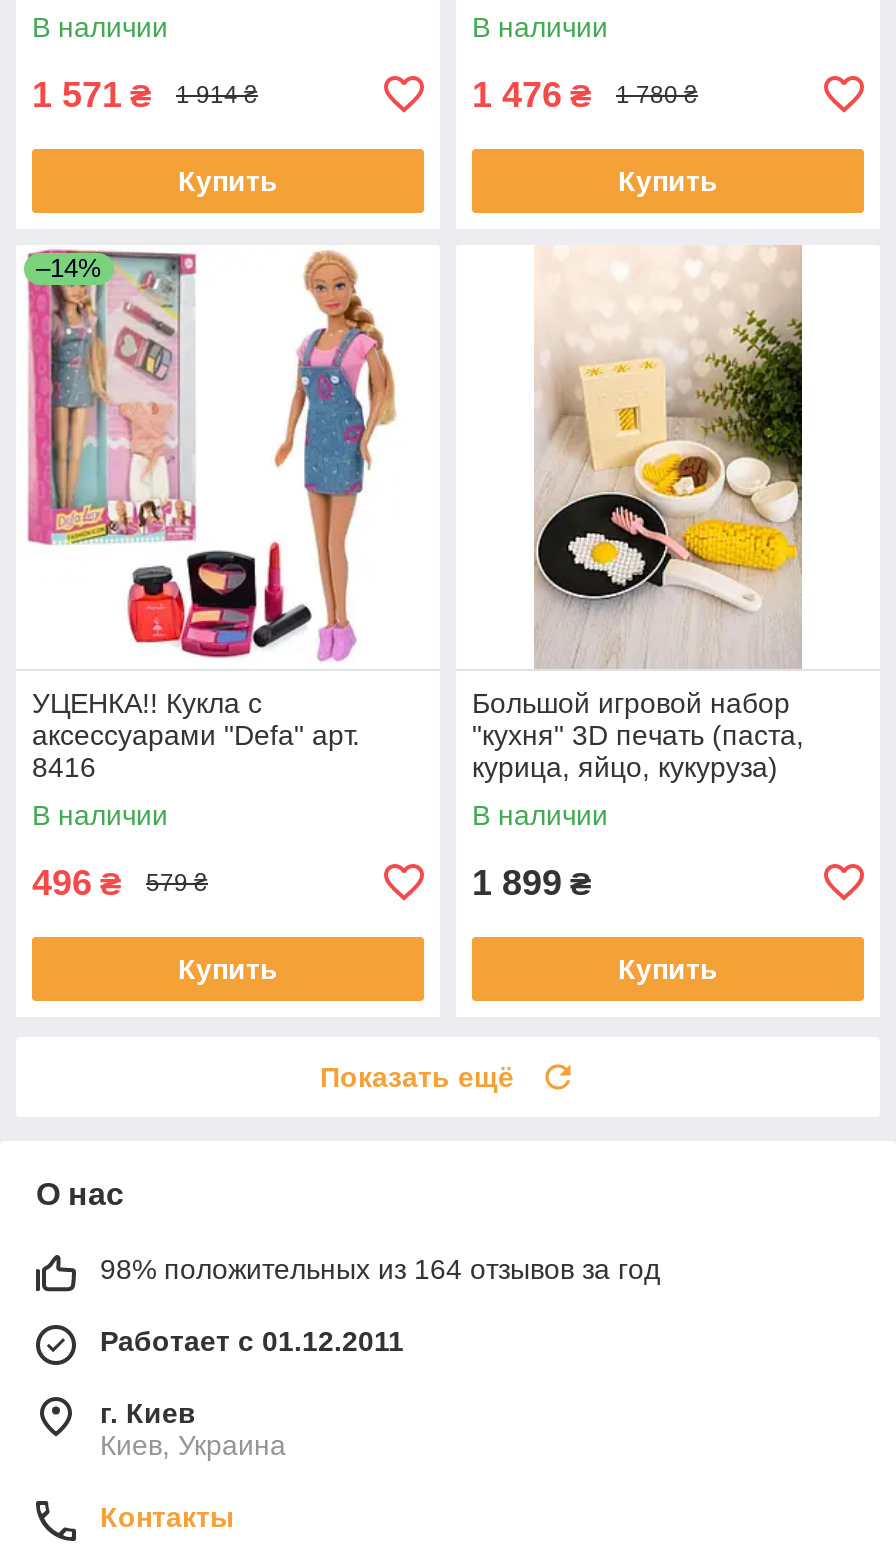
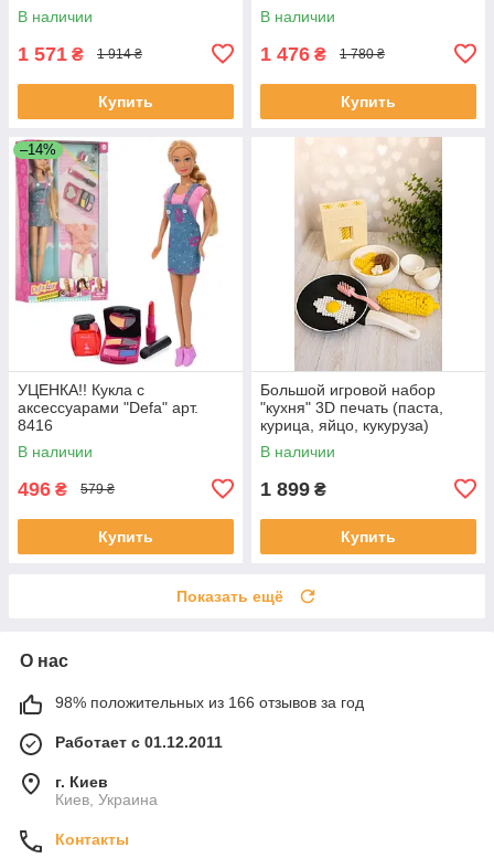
[100,1253,660,1285] 98% положительных из 164 отзывов за год -> [55,693,364,711] 98% положительных из 166 отзывов за год

